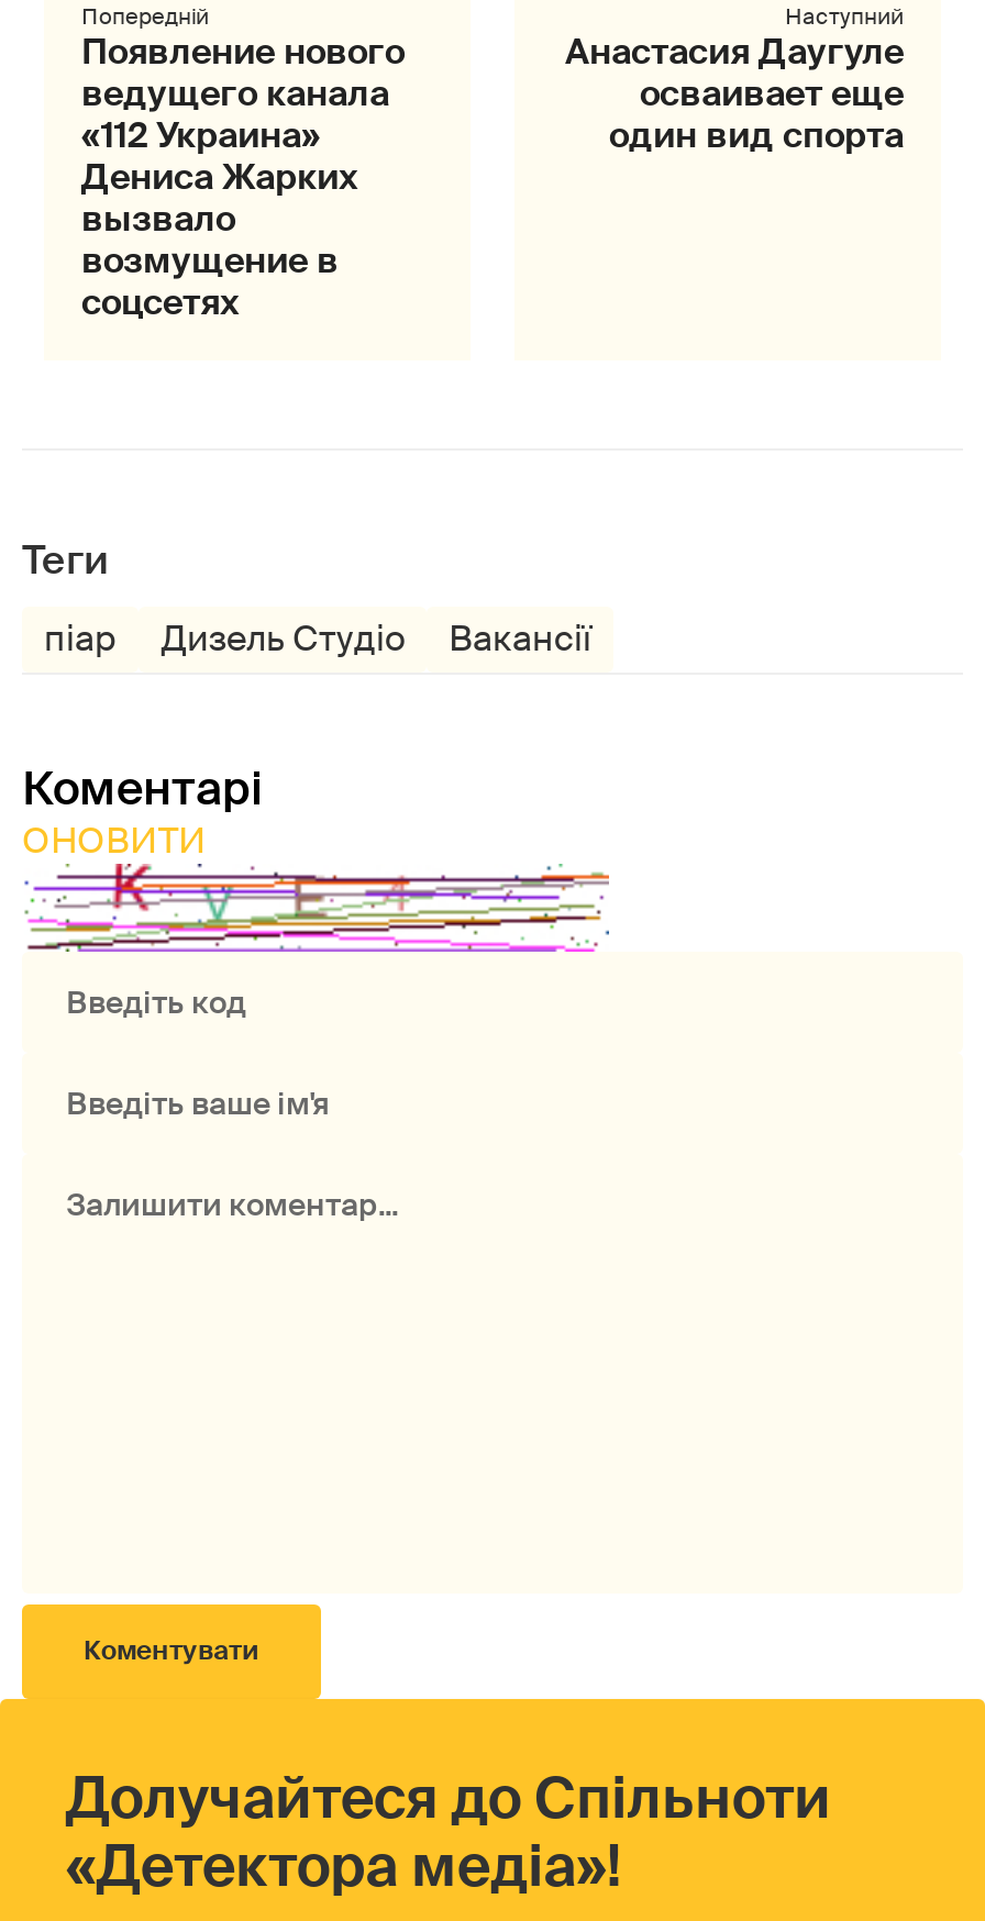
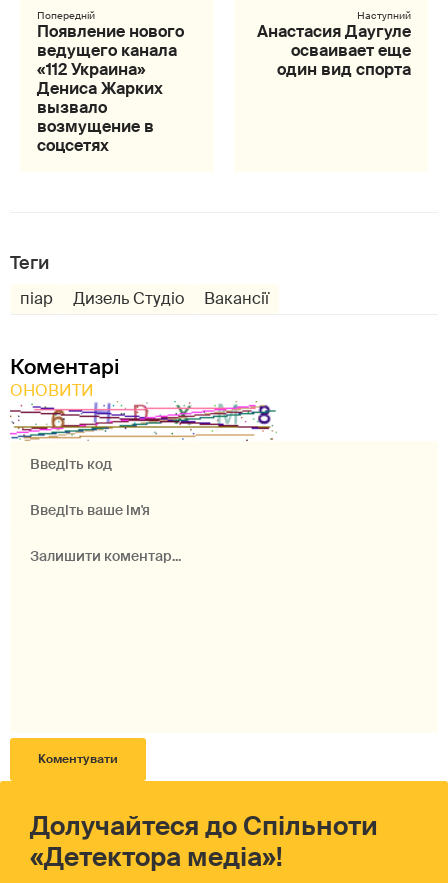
[24,866,611,954] [image] -> [9,400,276,441] [image]

